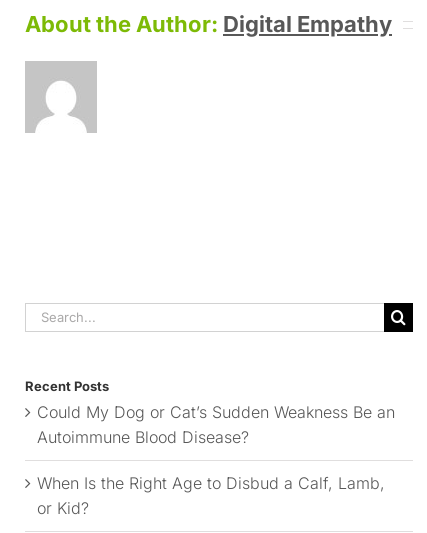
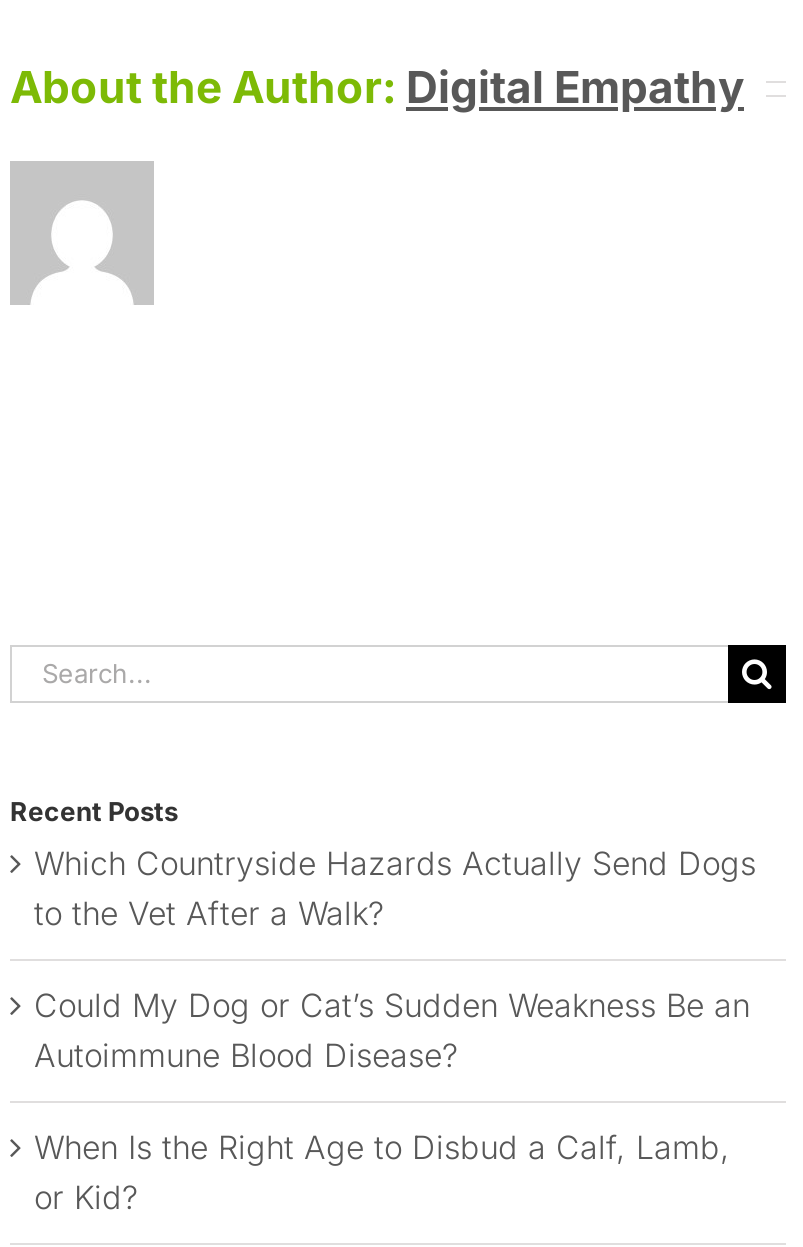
none -> [34,843,756,933] Which Countryside Hazards Actually Send Dogs | to the Vet After a Walk?

